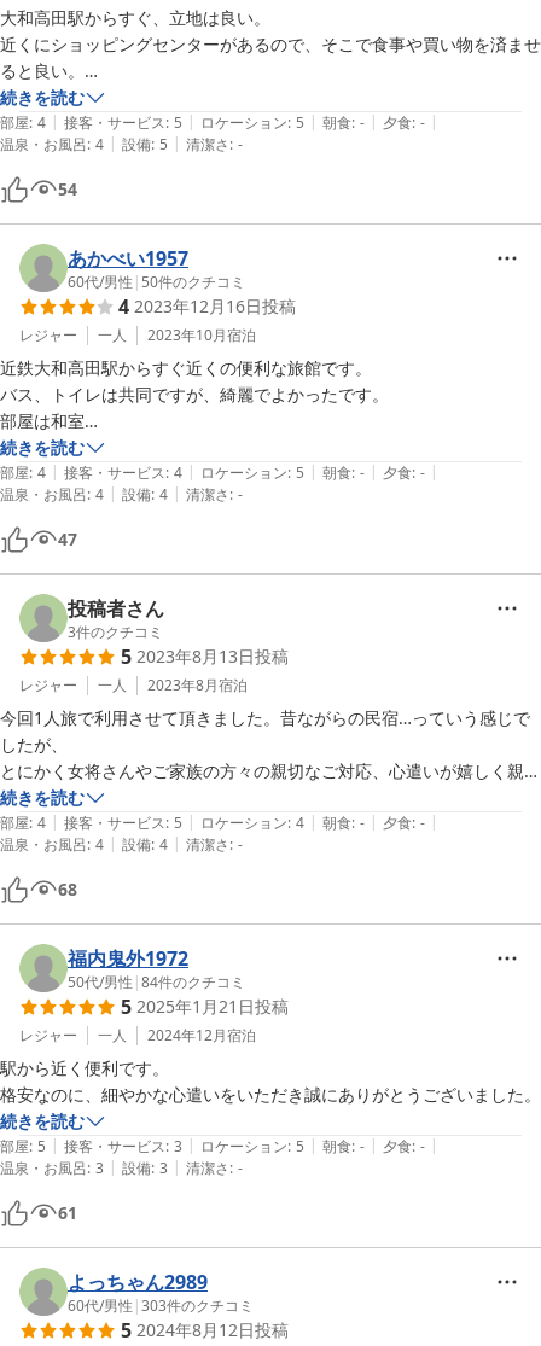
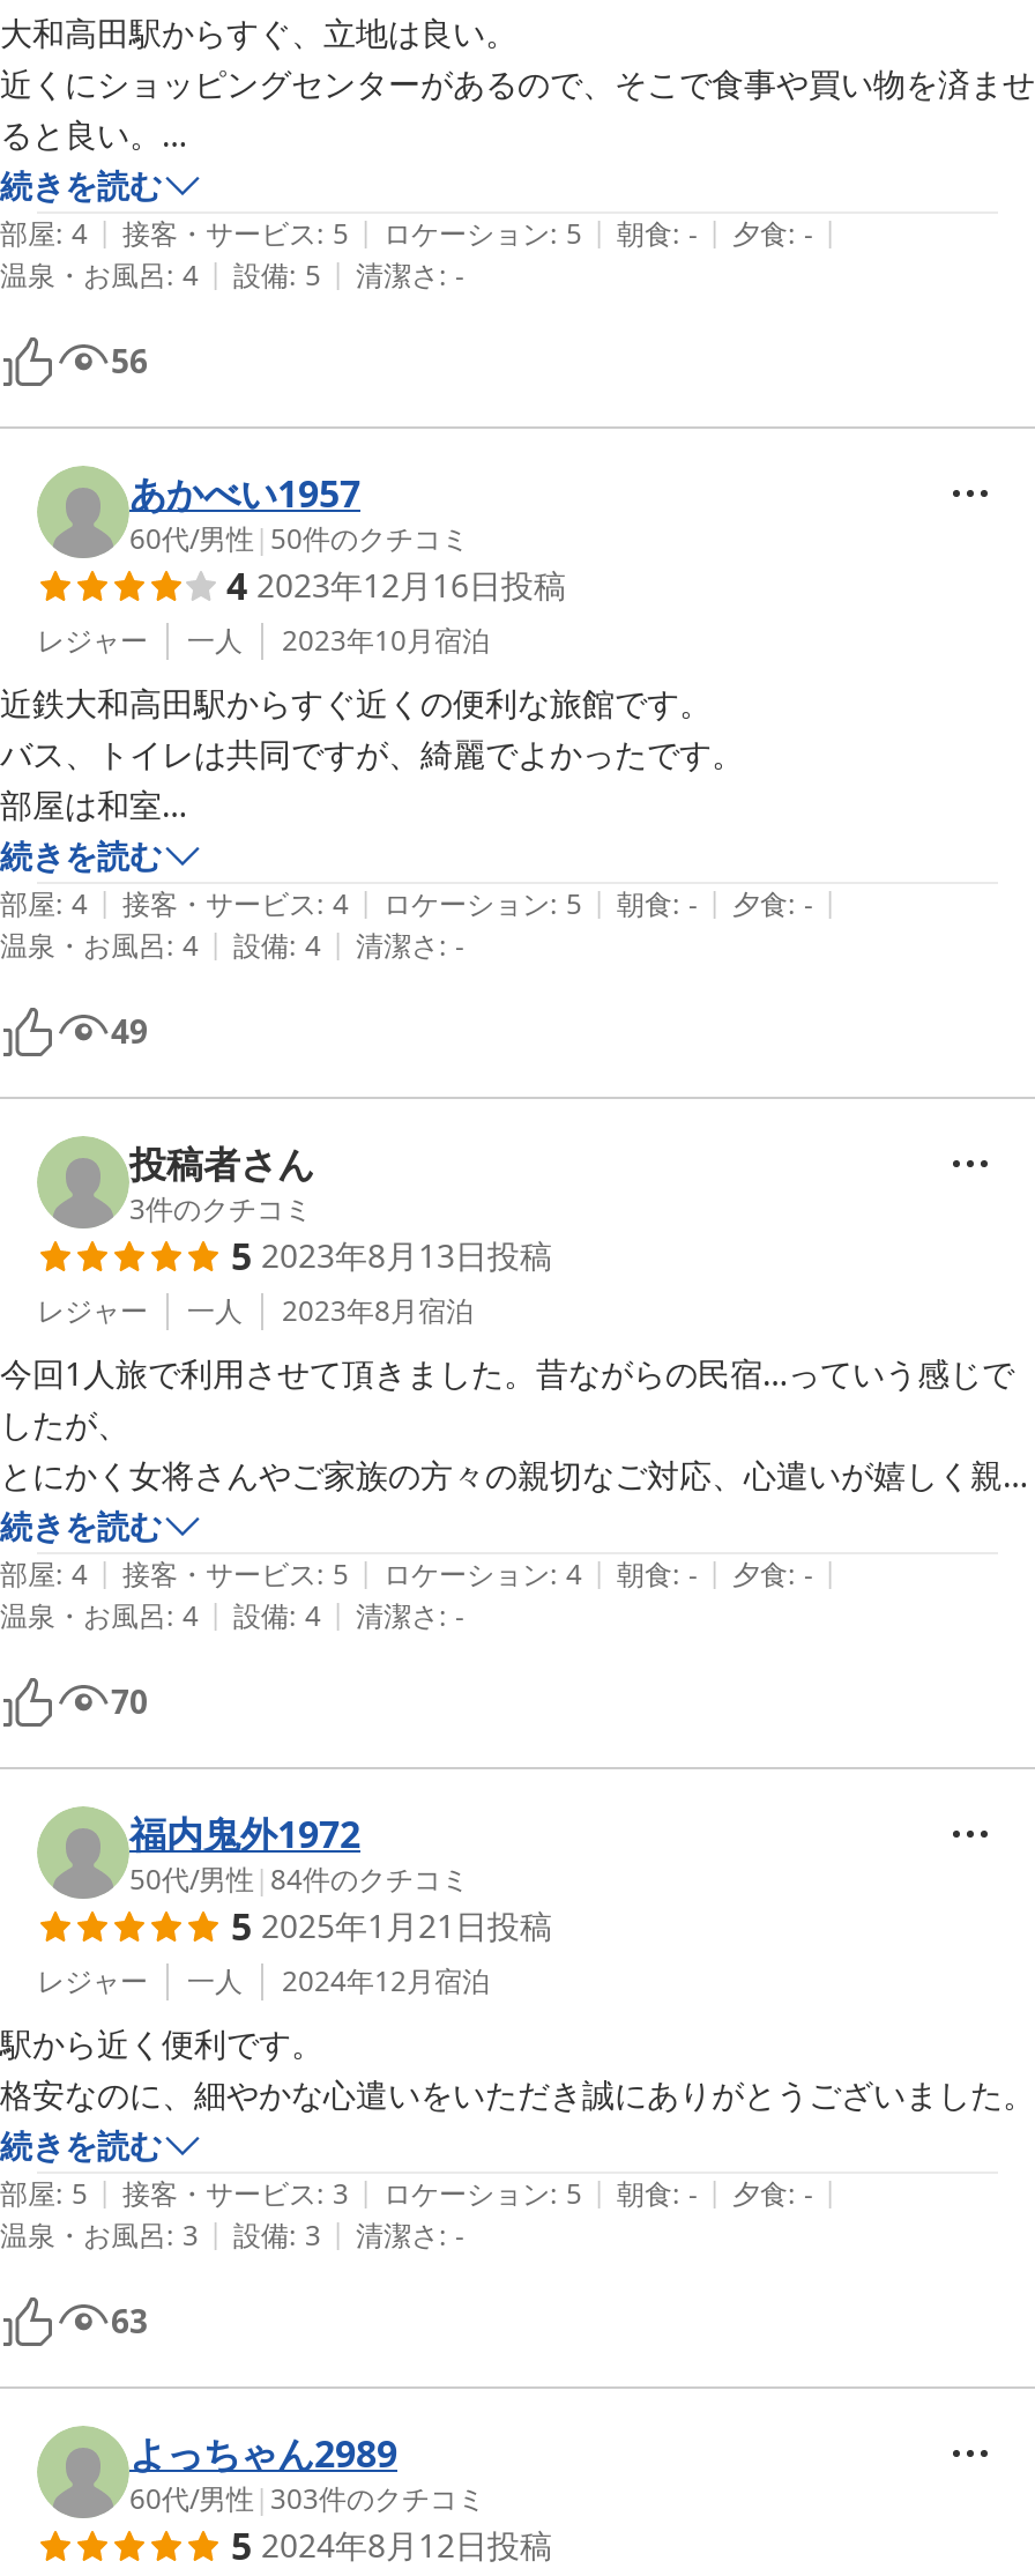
[58,177,77,200] 54 -> [111,339,148,383] 56
[58,528,77,550] 47 -> [111,1009,148,1053] 49
[58,878,77,901] 68 -> [111,1679,148,1723] 70
[58,1201,77,1224] 61 -> [111,2299,148,2343] 63

